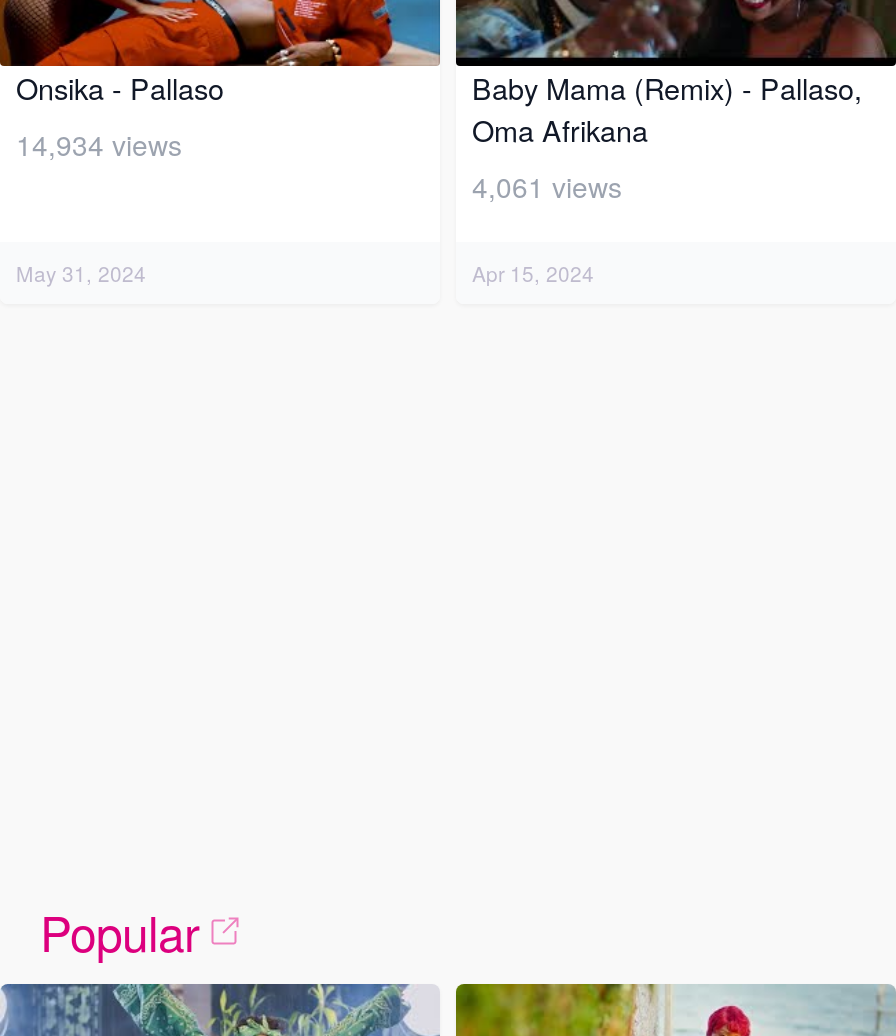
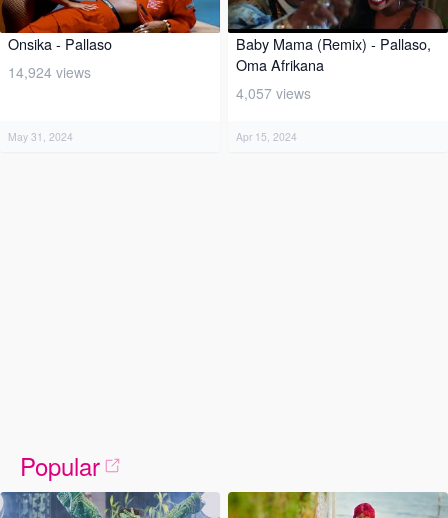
[16,124,182,164] 14,934 views -> [8,62,91,82] 14,924 views
[472,166,622,206] 4,061 views -> [236,83,311,103] 4,057 views

